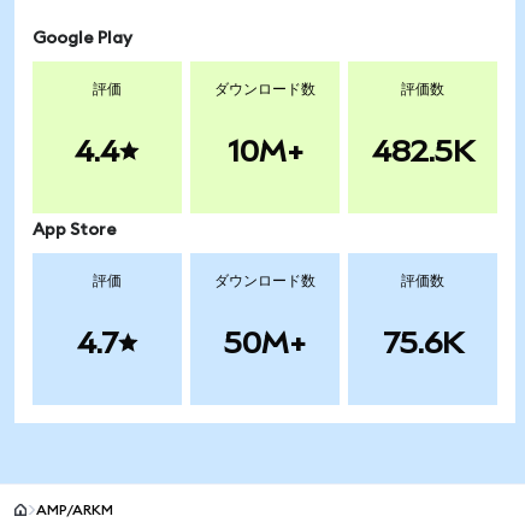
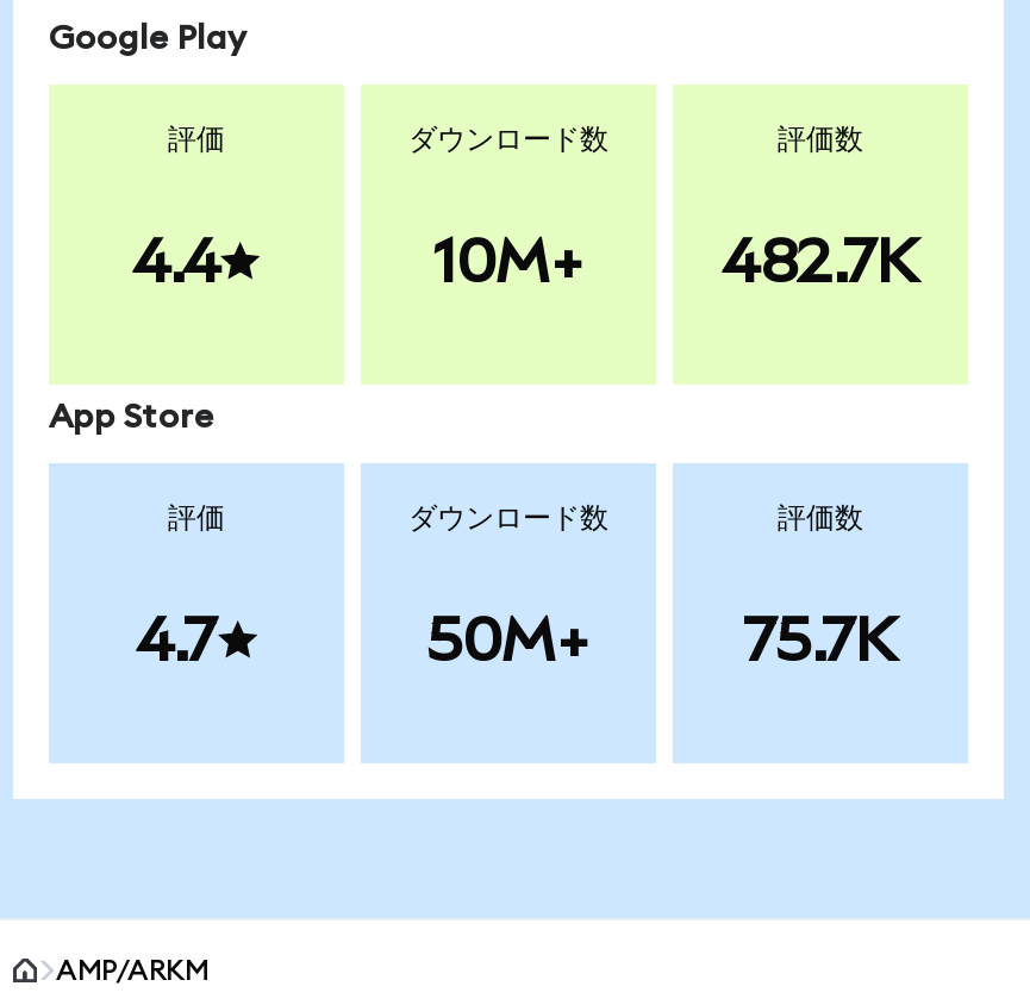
[371,134,474,168] 482.5K -> [722,227,919,294] 482.7K
[382,325,463,359] 75.6K -> [743,606,898,673] 75.7K

